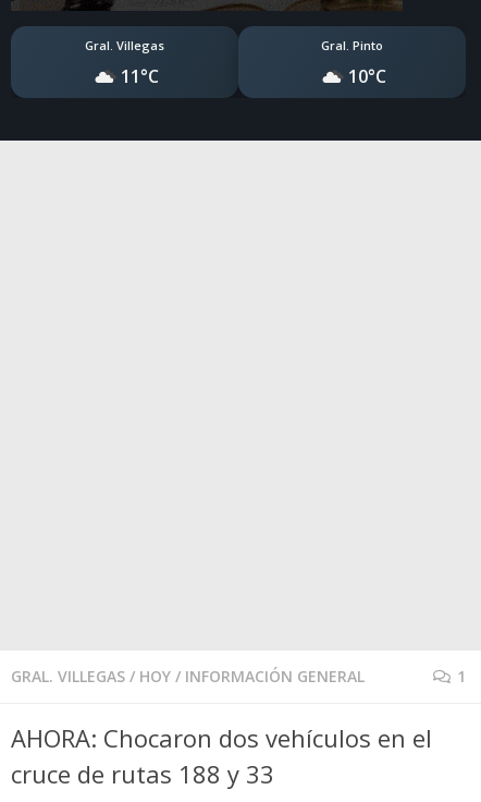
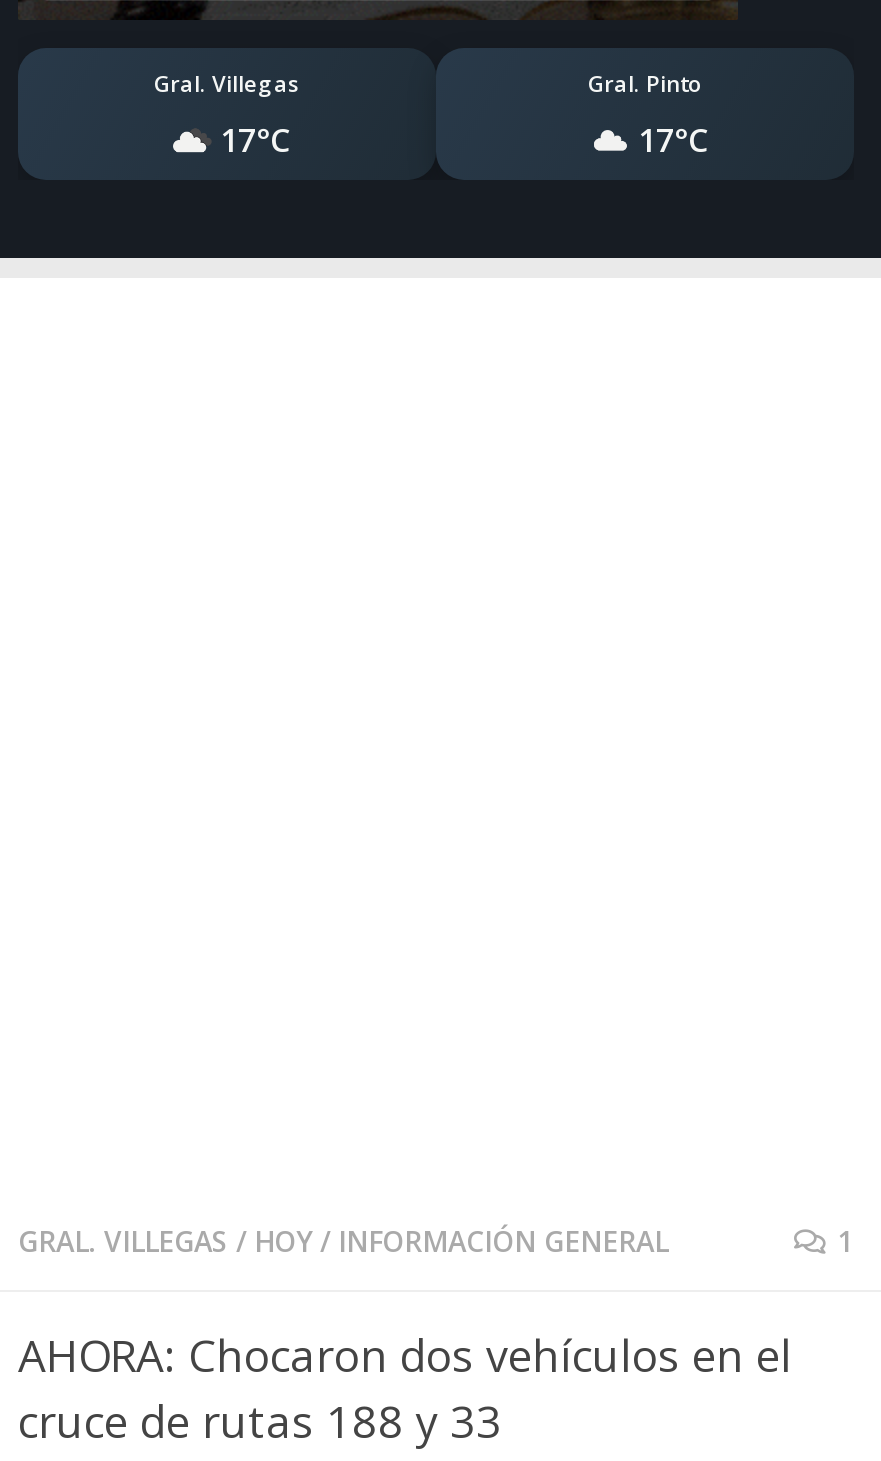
[121,64,159,88] 11°C -> [220,118,290,162] 17°C
[348,64,386,88] 10°C -> [638,118,708,162] 17°C

